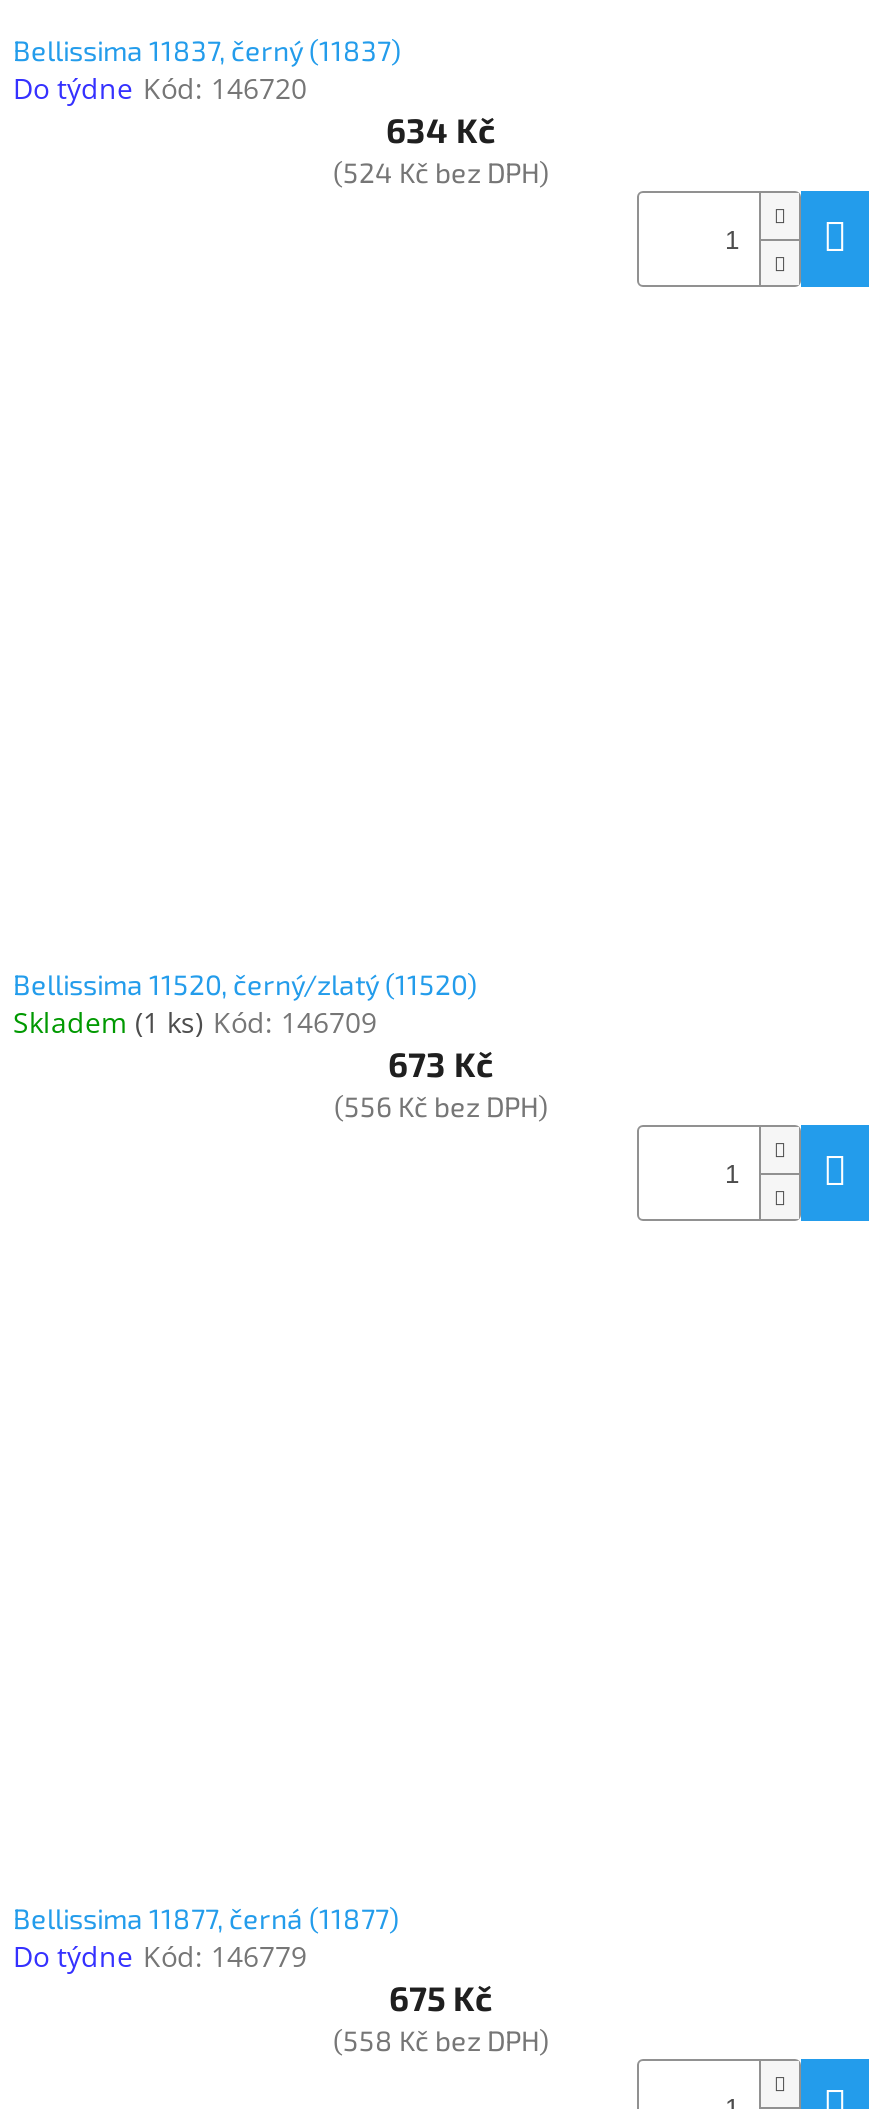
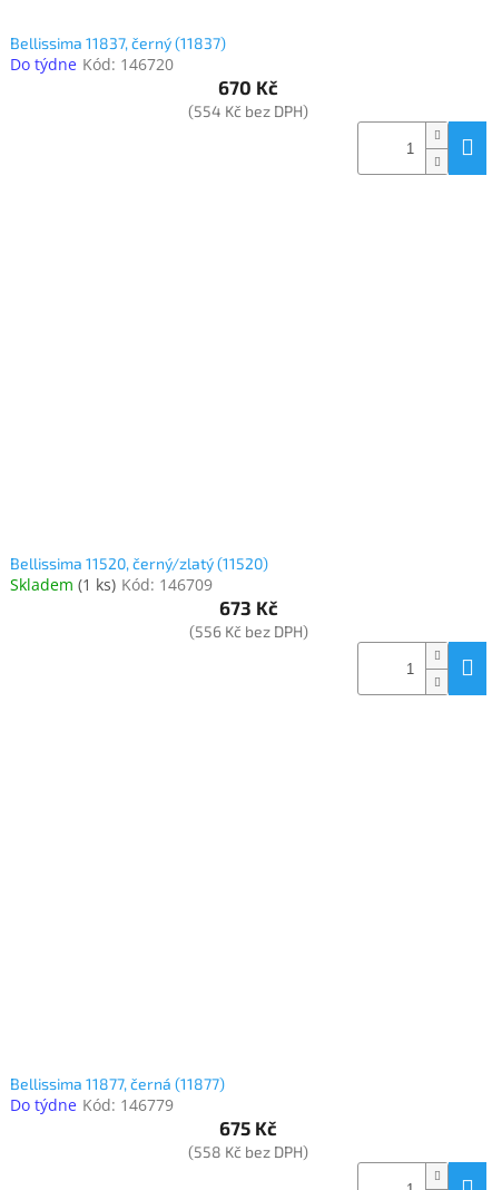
[386,110,496,150] 634 Kč -> [218,76,278,98] 670 Kč
[333,156,549,190] (524 Kč bez DPH) -> [188,102,308,121] (554 Kč bez DPH)

